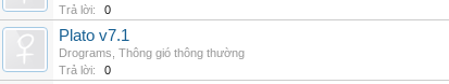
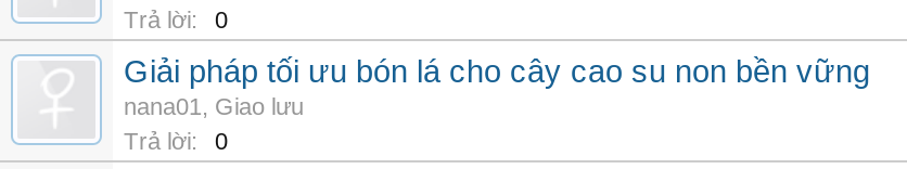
[59,27,245,59] Plato v7.1 | Drograms, Thông gió thông thường -> [124,54,870,119] Giải pháp tối ưu bón lá cho cây cao su non bền vững | nana01, Giao lưu

